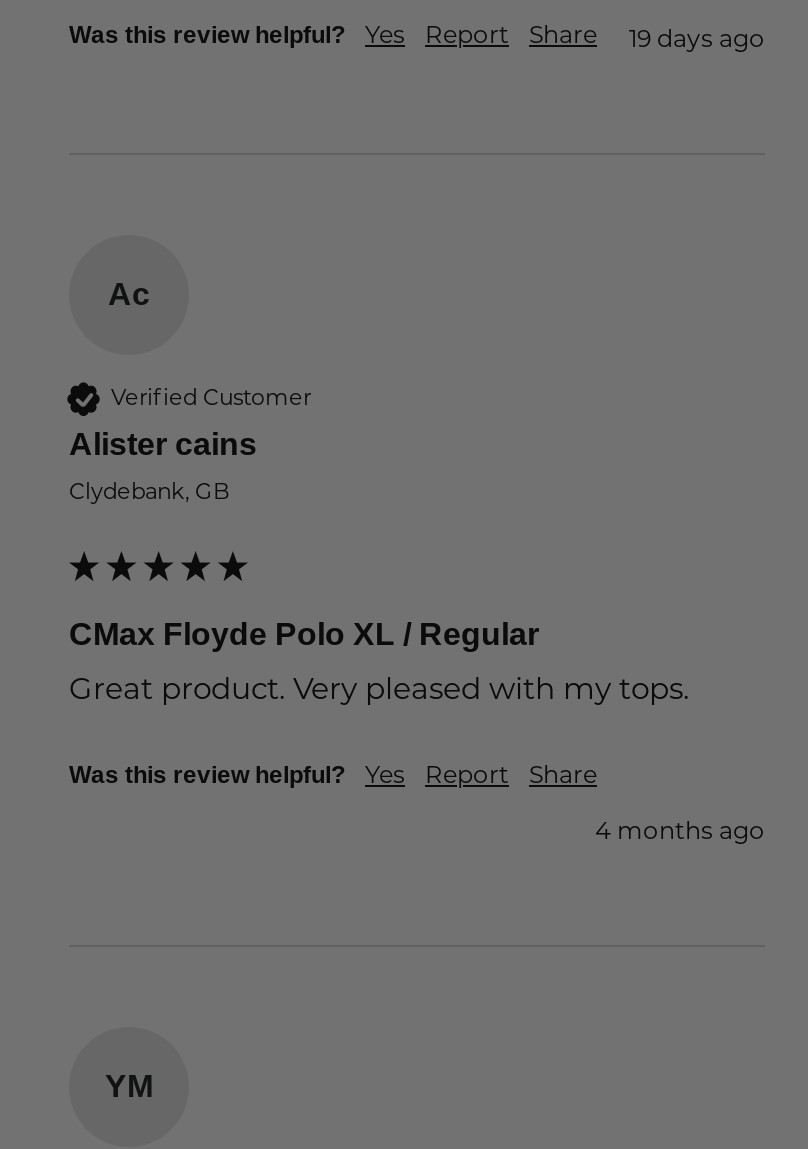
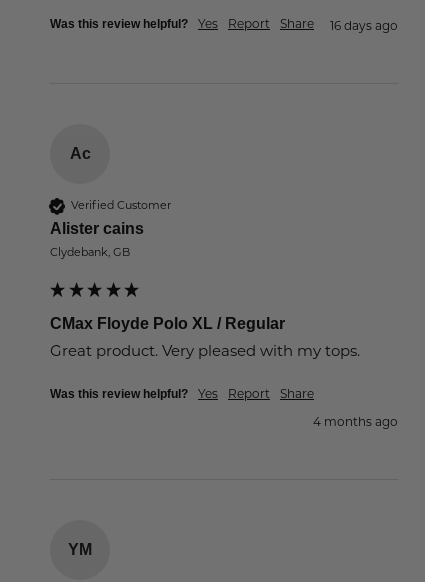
[69,17,765,53] Was this review helpful? Yes Report Share 19 days ago -> [50,15,398,33] Was this review helpful? Yes Report Share 16 days ago

